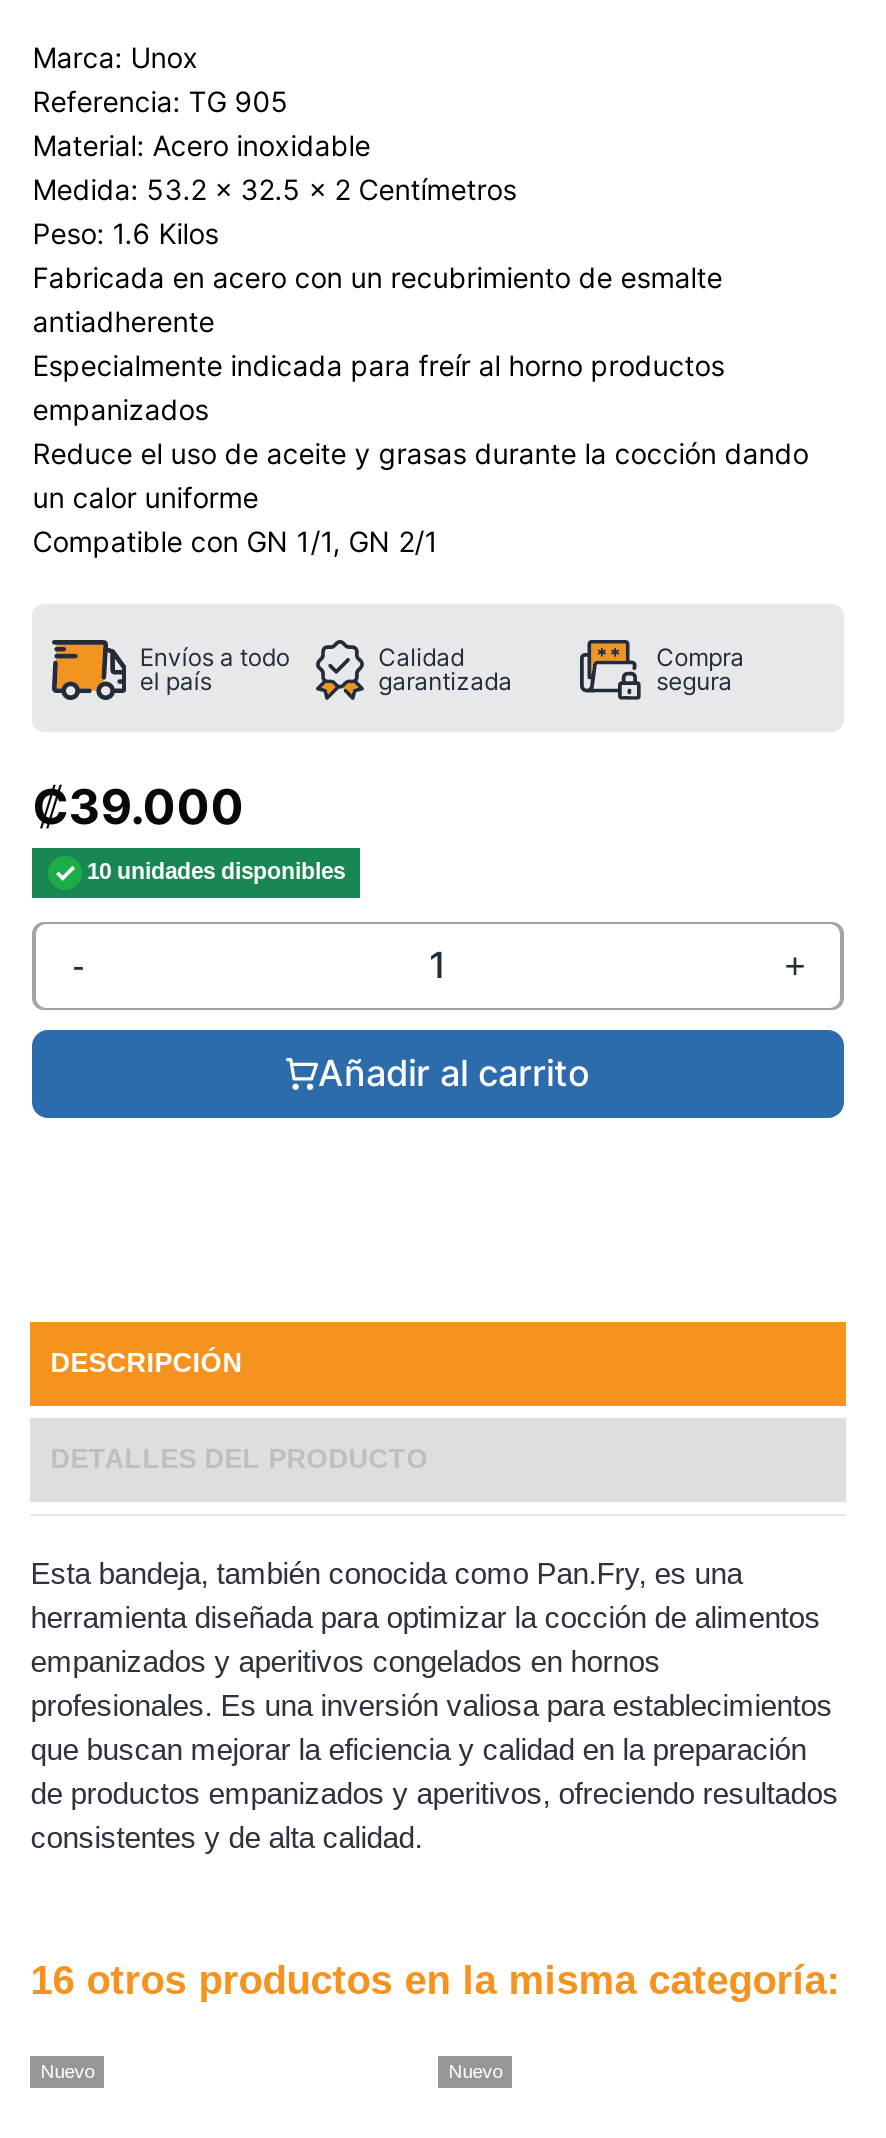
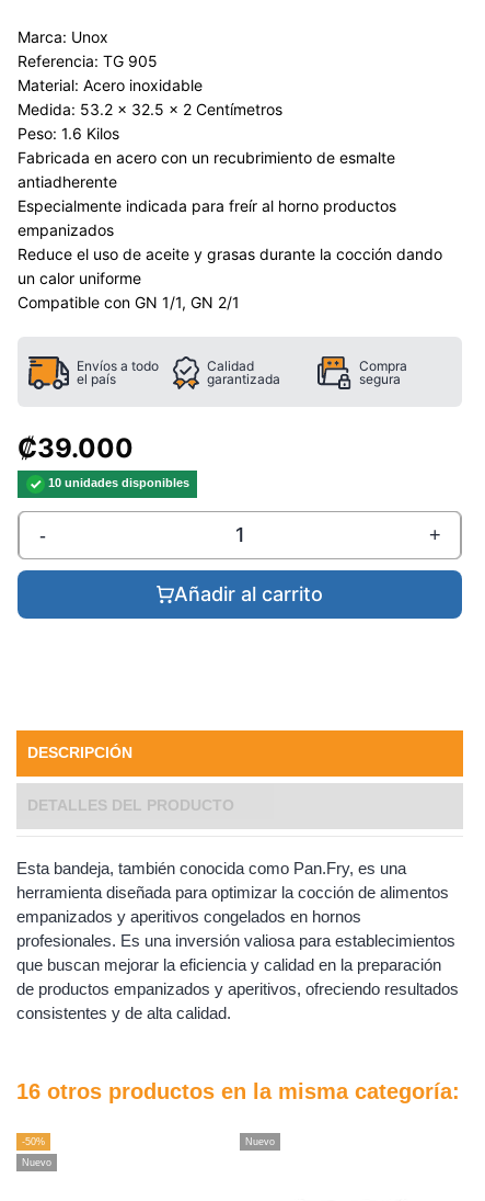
none -> [22,1135,45,1147] -50%

